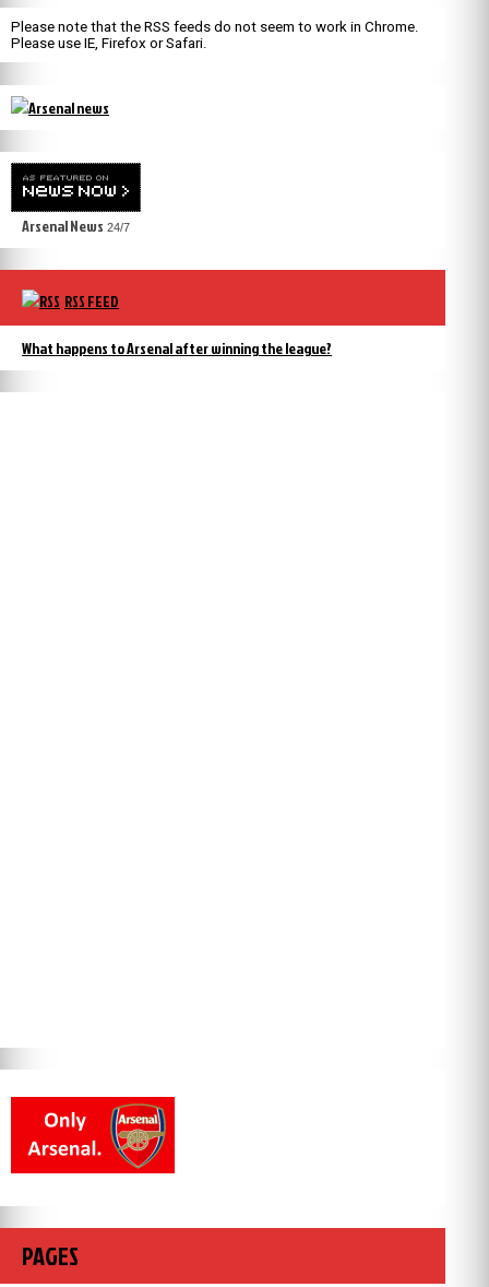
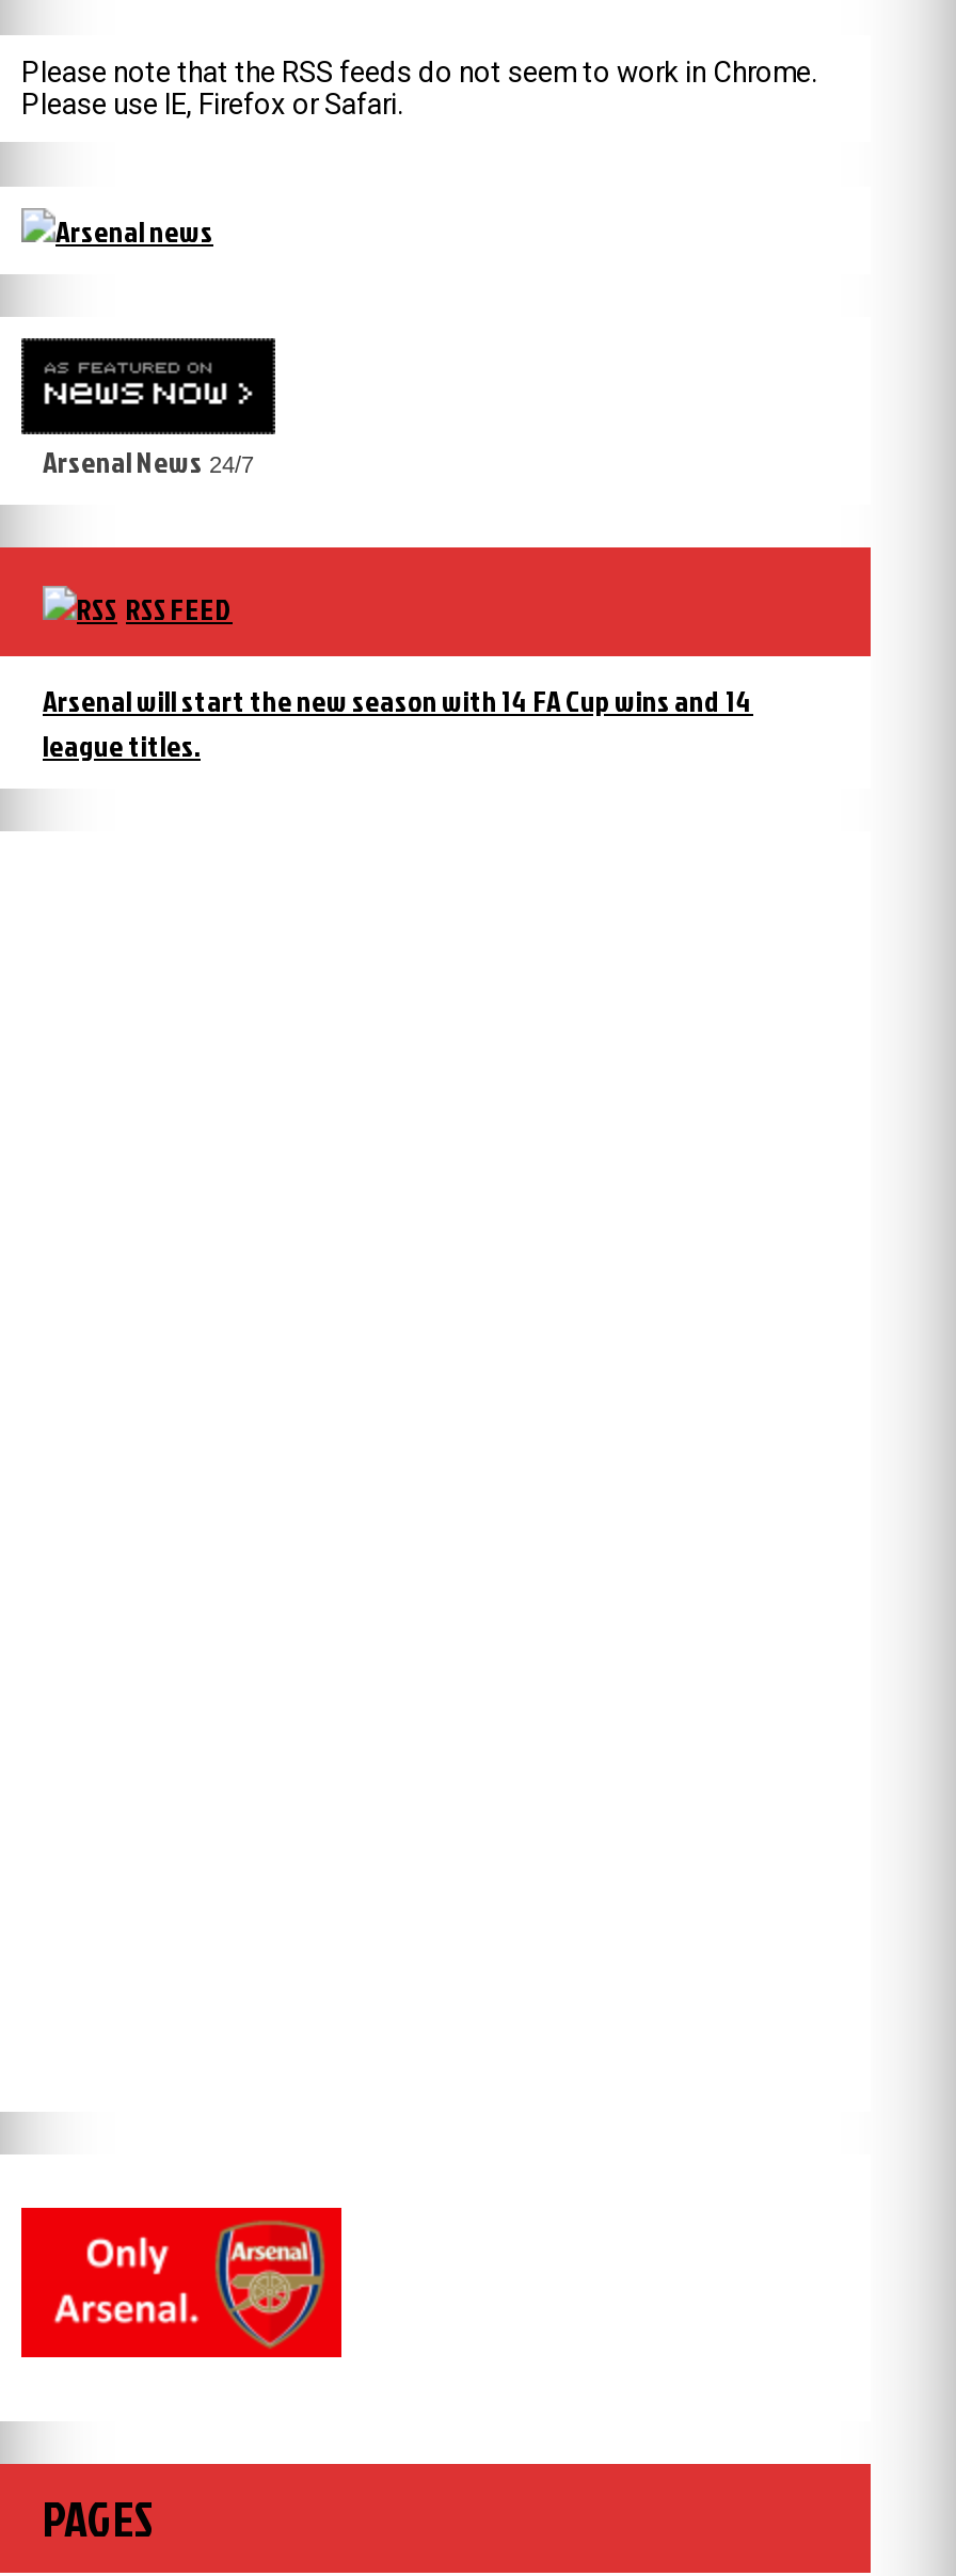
[22,337,332,358] What happens to Arsenal after winning the league? -> [43,680,753,765] Arsenal will start the new season with 14 FA Cup wins and 14 | league titles.

